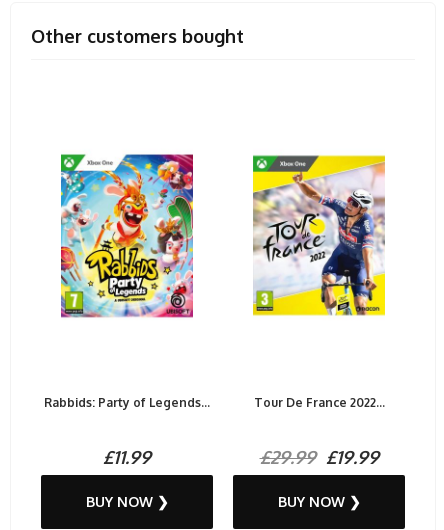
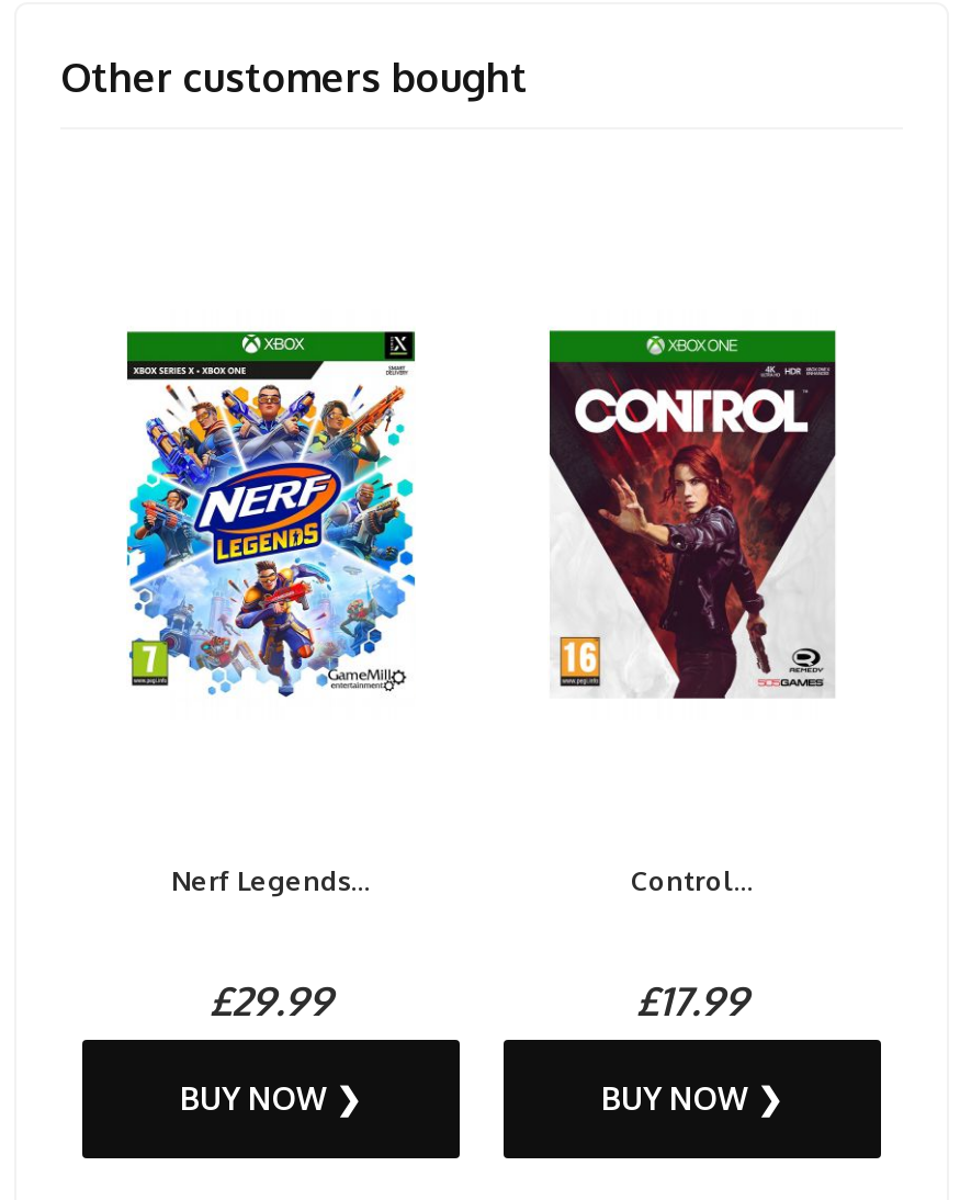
[60,152,194,319] [image] -> [124,329,418,698] [image]
[252,151,386,320] [image] -> [547,327,837,702] [image]
[44,395,210,410] Rabbids: Party of Legends... -> [171,865,371,898] Nerf Legends...
[253,395,384,410] Tour De France 2022... -> [631,865,754,898] Control...
[103,446,151,468] £11.99 -> [210,977,332,1025] £29.99
[259,446,378,468] £29.99 £19.99 -> [636,977,748,1025] £17.99

